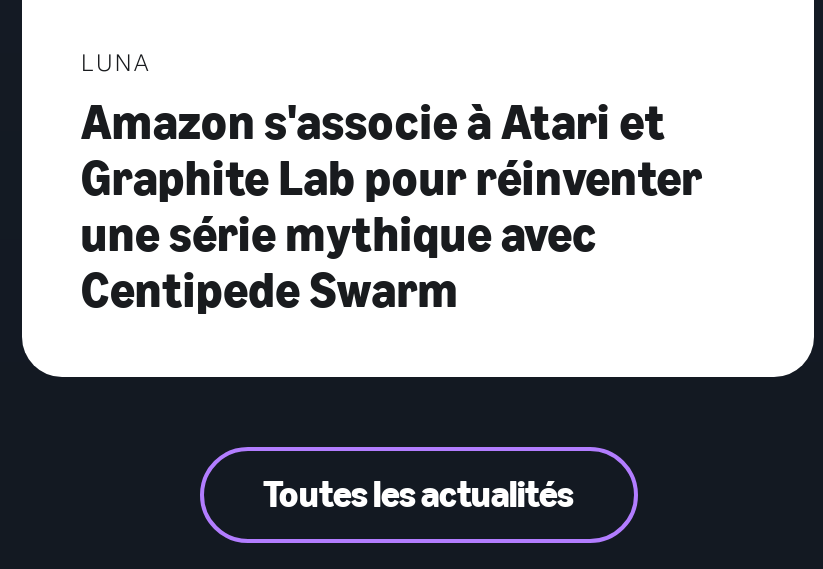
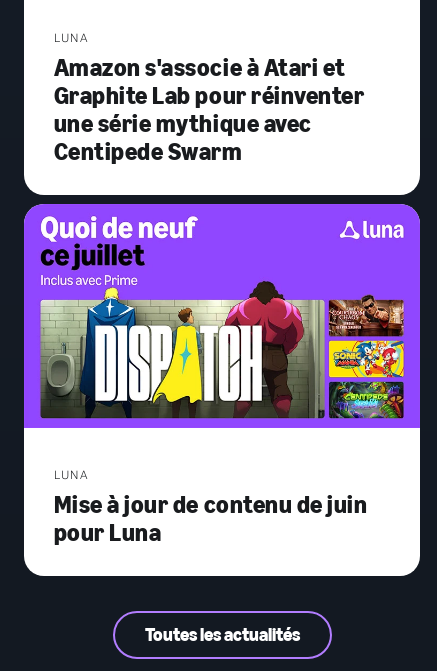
none -> [23,203,421,546] [image] | LUNA | Mise à jour de contenu de juin | pour Luna

